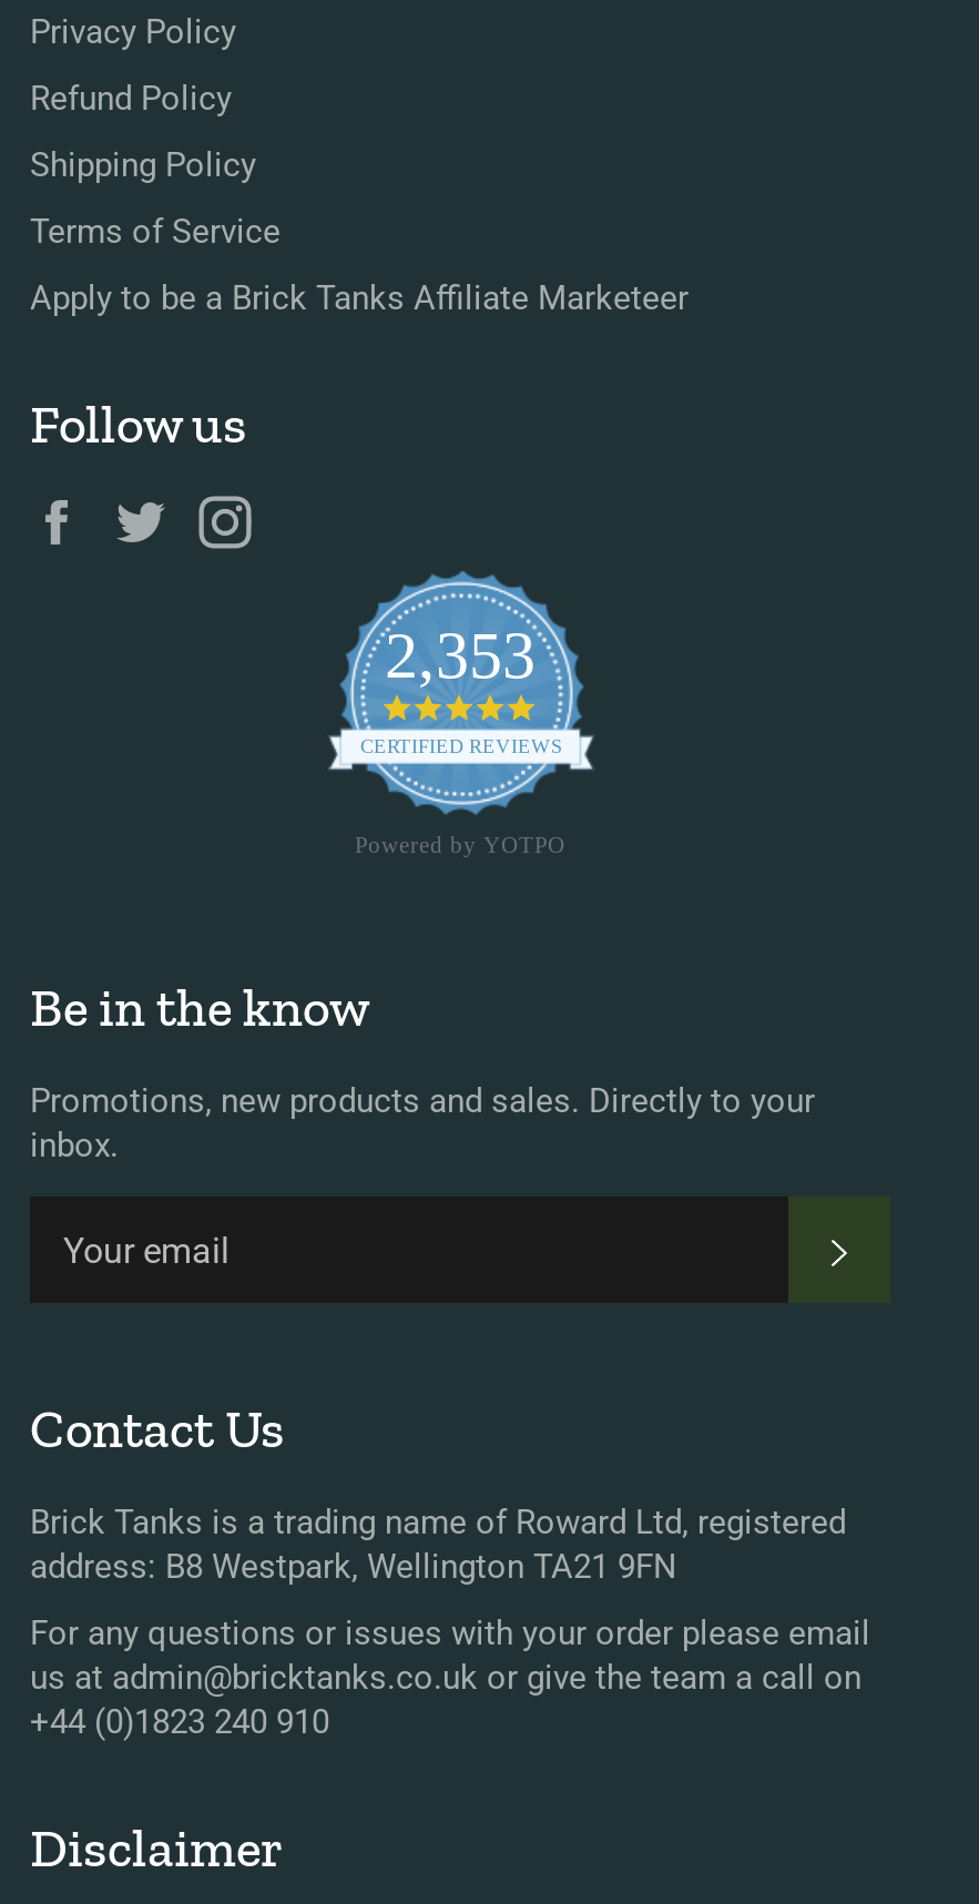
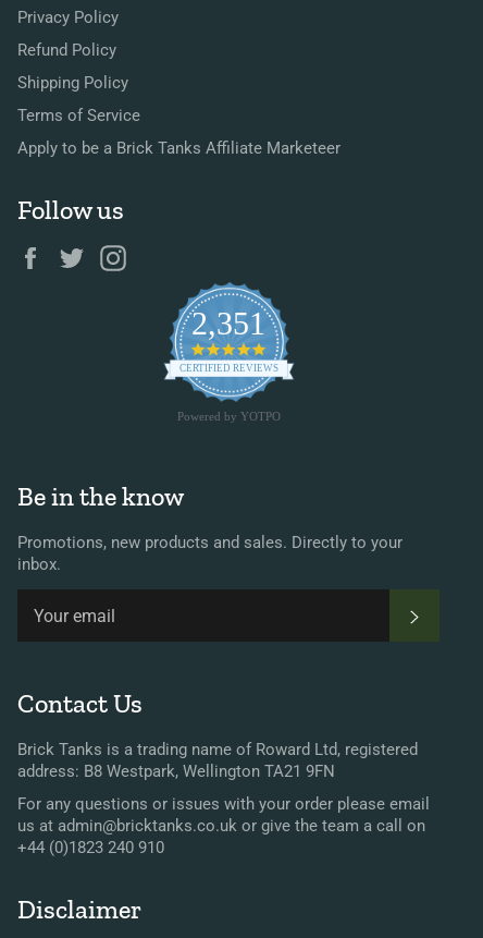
[385,618,536,691] 2,353 -> [191,305,265,341] 2,351

